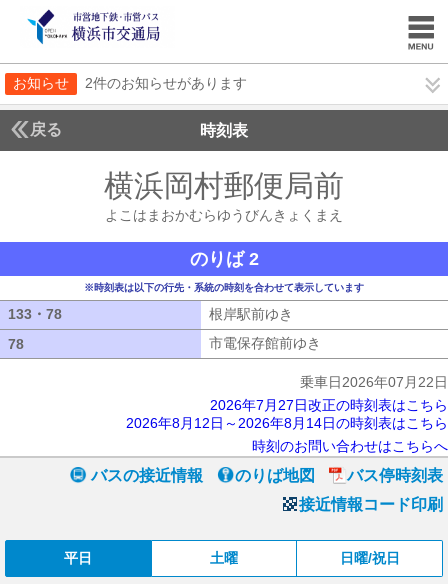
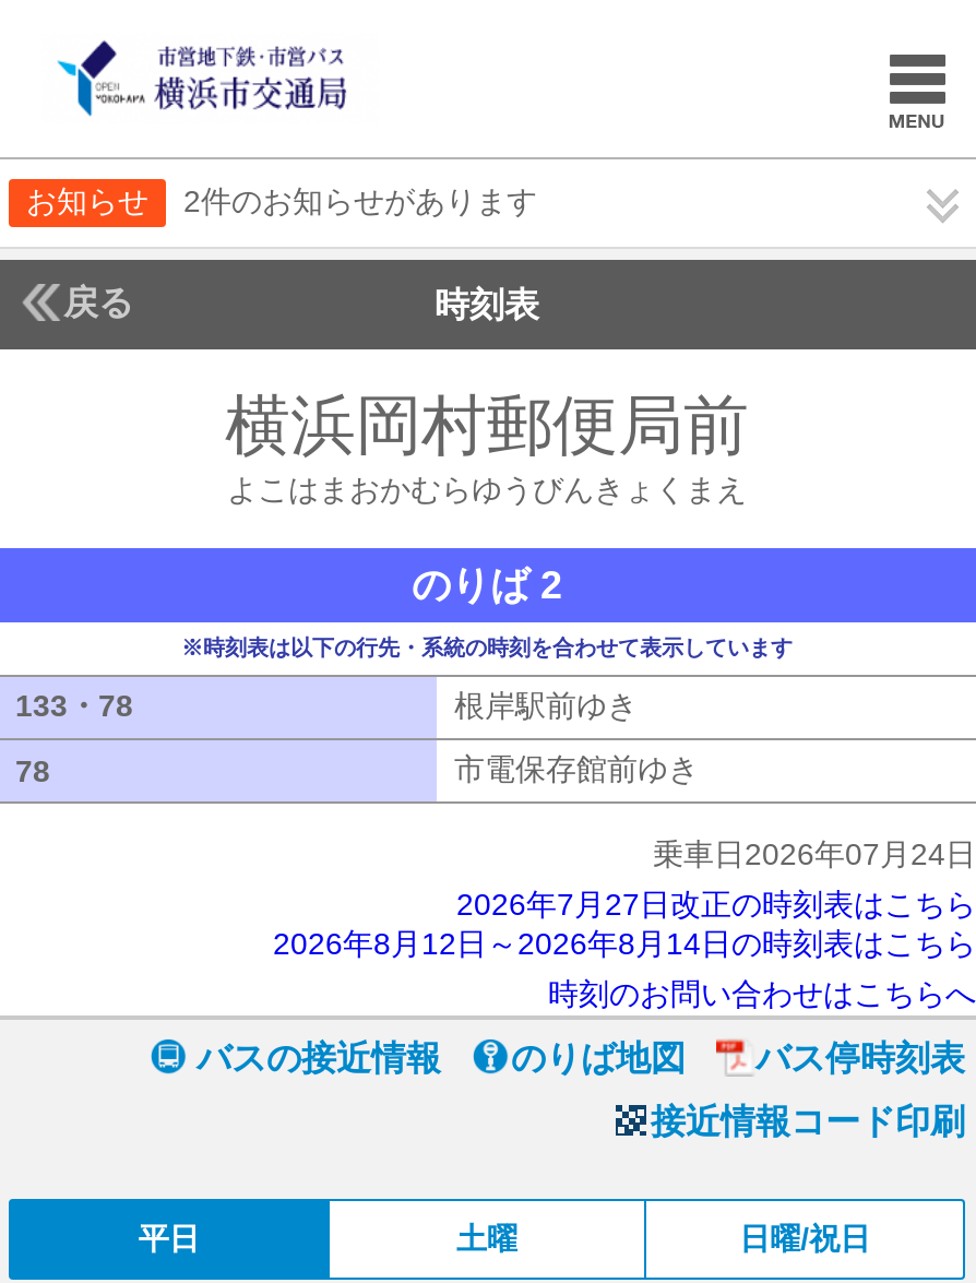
[300,374,448,390] 乗車日2026年07月22日 -> [653,836,976,871] 乗車日2026年07月24日

